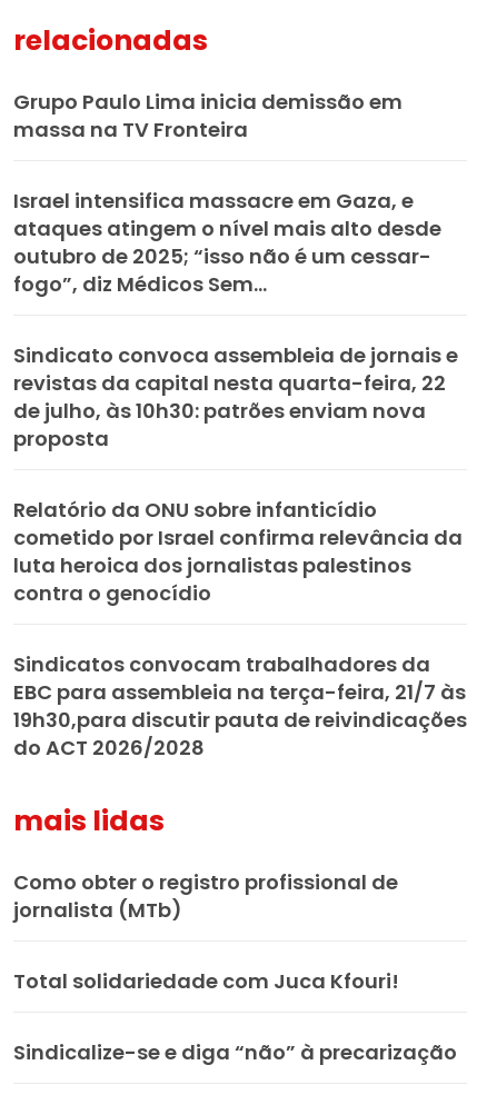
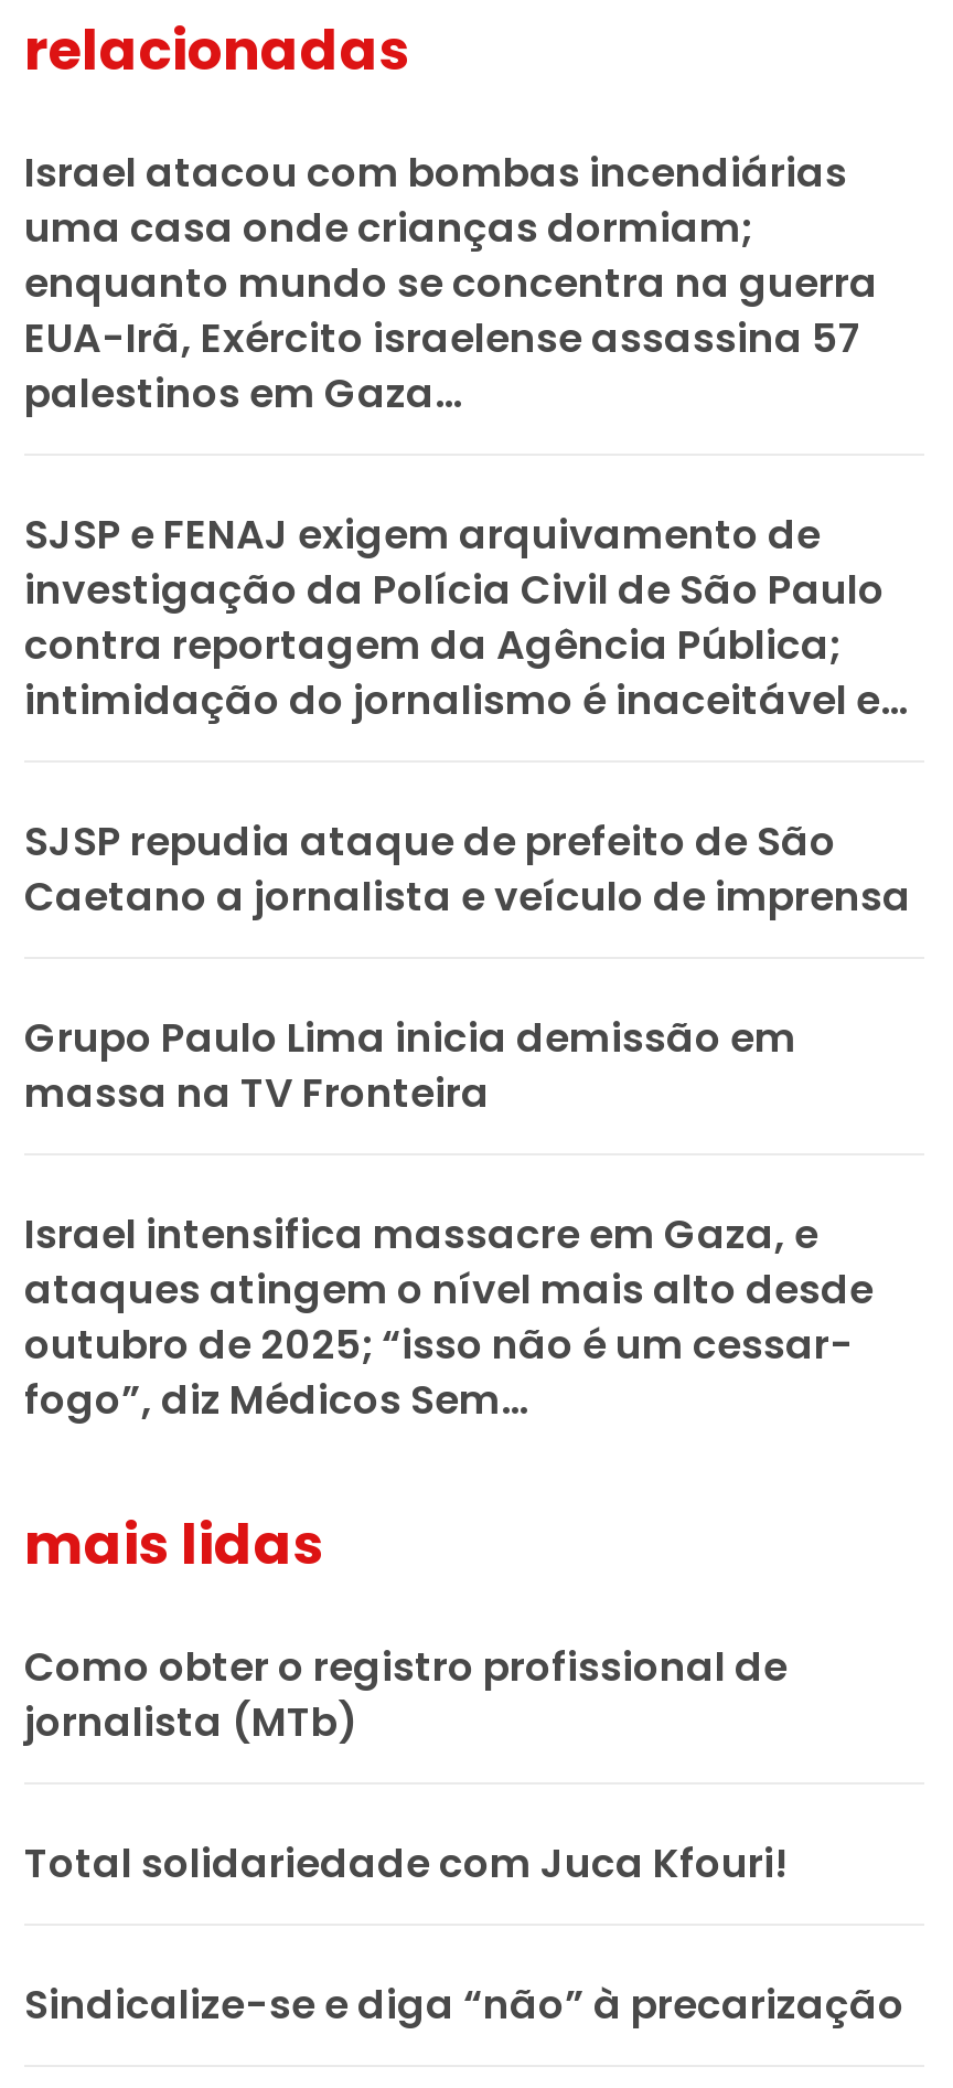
none -> [24,145,911,924] Israel atacou com bombas incendiárias | uma casa onde crianças dormiam; | enquanto mundo se concentra na guerra | EUA-Irã, Exército israelense assassina 57 | palestinos em Gaza... | SJSP e FENAJ exigem arquivamento de | investigação da Polícia Civil de São Paulo | contra reportagem da Agência Pública; | intimidação do jornalismo é inaceitável e... | SJSP repudia ataque de prefeito de São | Caetano a jornalista e veículo de imprensa
moved [13,88,441,298] -> [24,1010,874,1427]: Grupo Paulo Lima inicia demissão em | massa na TV Fronteira | Israel intensifica massacre em Gaza, e | ataques atingem o nível mais alto desde | outubro de 2025; “isso não é um cessar- | fogo”, diz Médicos Sem...
[13,341,467,761] Sindicato convoca assembleia de jornais e | revistas da capital nesta quarta-feira, 22 | de julho, às 10h30: patrões enviam nova | proposta | Relatório da ONU sobre infanticídio | cometido por Israel confirma relevância da | luta heroica dos jornalistas palestinos | contra o genocídio | Sindicatos convocam trabalhadores da | EBC para assembleia na terça-feira, 21/7 às | 19h30,para discutir pauta de reivindicações | do ACT 2026/2028 -> none

